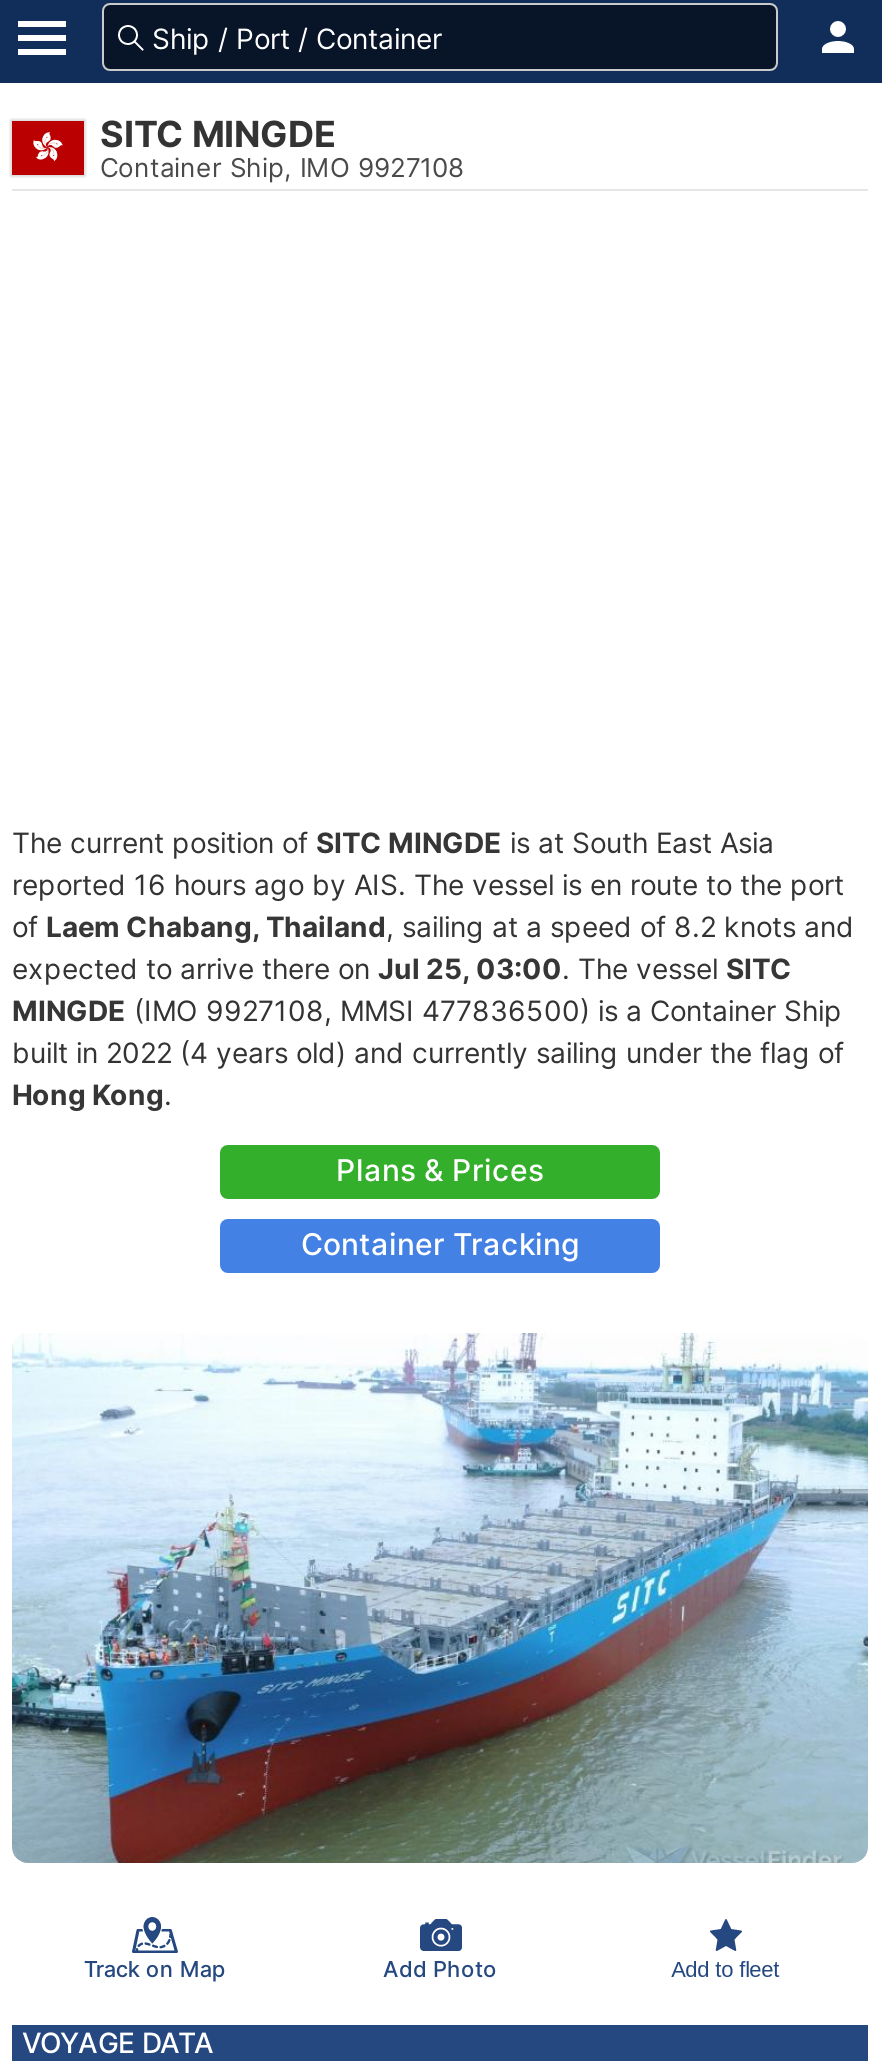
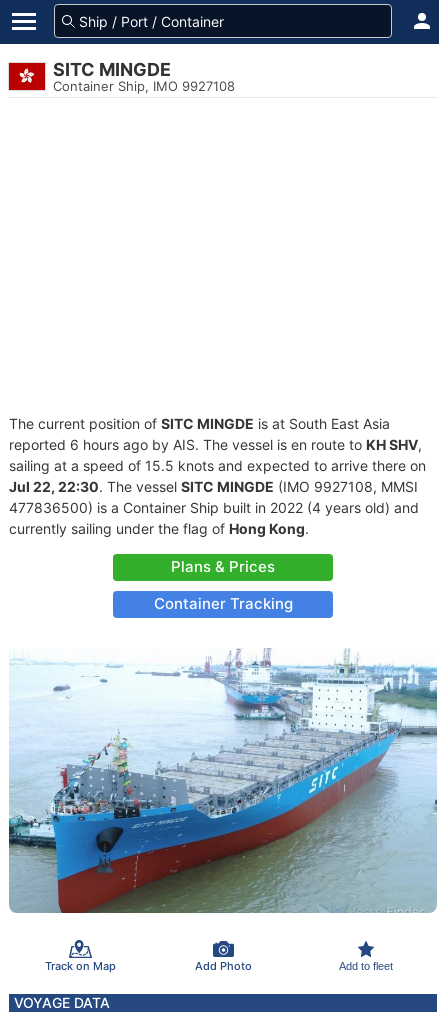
[12,867,854,1111] reported 16 hours ago by AIS. The vessel is en route to the port | of Laem Chabang, Thailand, sailing at a speed of 8.2 knots and | expected to arrive there on Jul 25, 03:00. The vessel SITC | MINGDE (IMO 9927108, MMSI 477836500) is a Container Ship | built in 2022 (4 years old) and currently sailing under the flag of | Hong Kong. -> [9,436,426,537] reported 6 hours ago by AIS. The vessel is en route to KH SHV, | sailing at a speed of 15.5 knots and expected to arrive there on | Jul 22, 22:30. The vessel SITC MINGDE (IMO 9927108, MMSI | 477836500) is a Container Ship built in 2022 (4 years old) and | currently sailing under the flag of Hong Kong.

